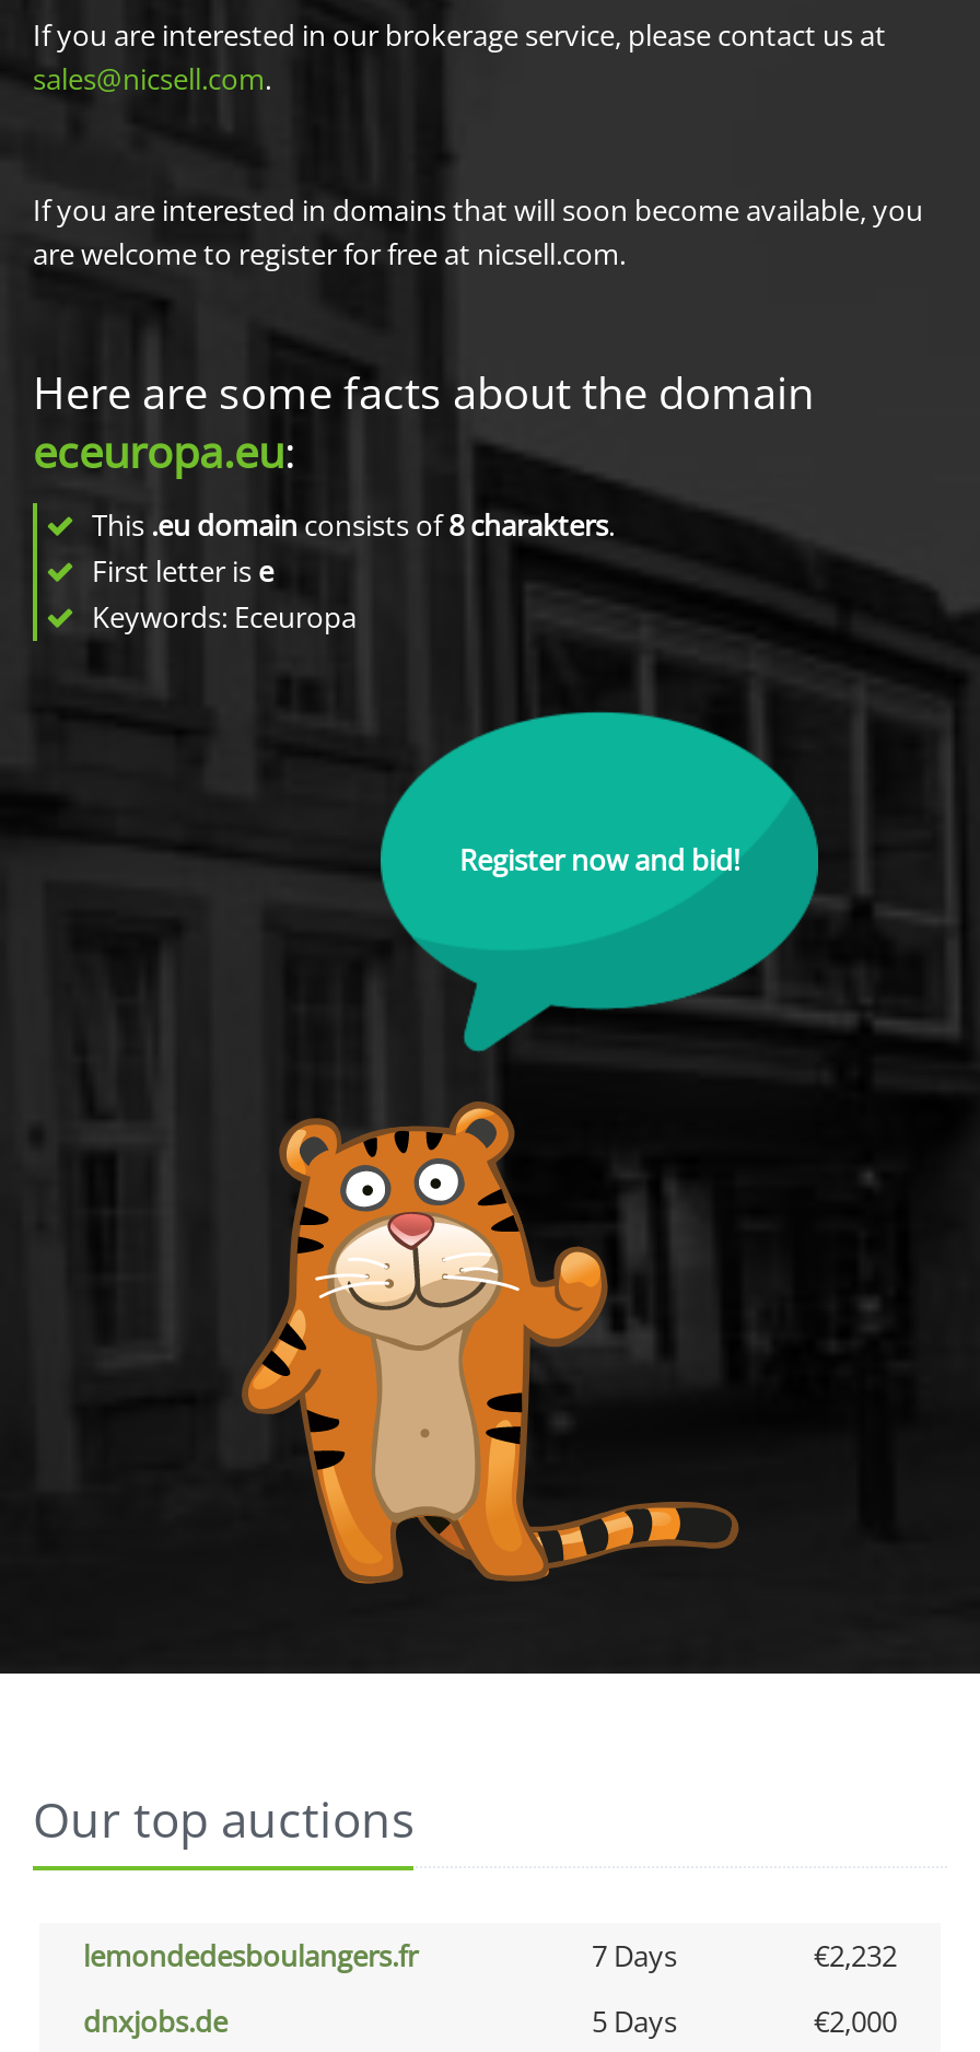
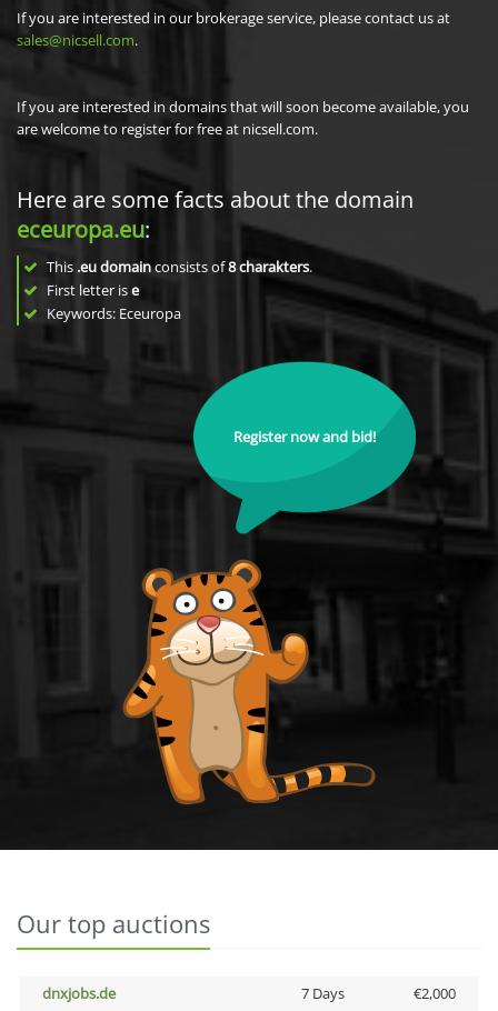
[83,1936,897,1975] lemondedesboulangers.fr | 7 Days | €2,232 -> none
[592,2002,677,2041] 5 Days -> [301,983,344,1003] 7 Days

